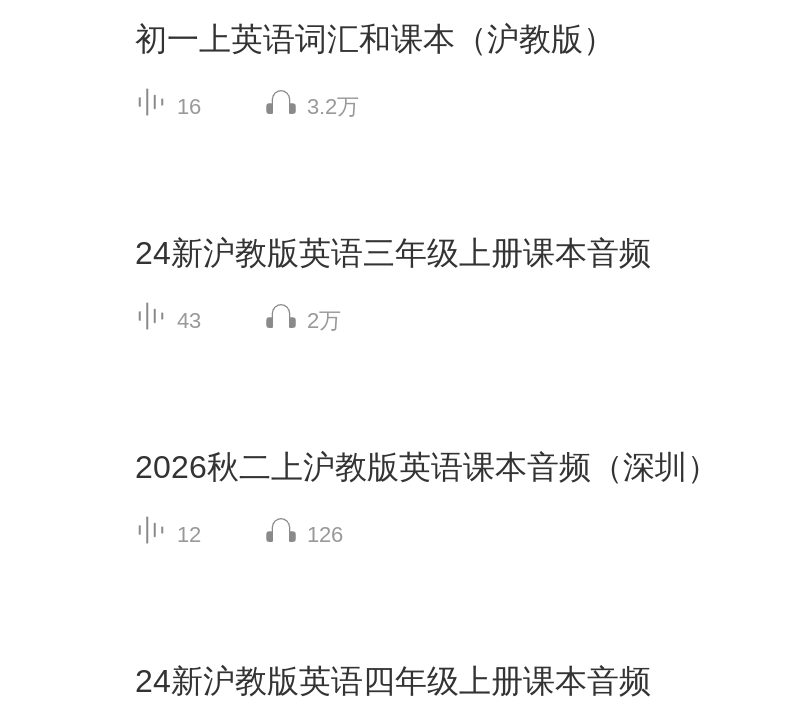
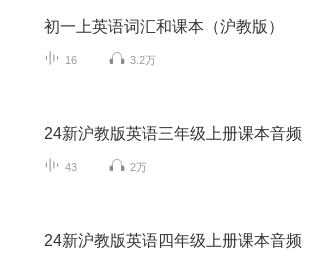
[135,450,719,546] 2026秋二上沪教版英语课本音频（深圳） | 12 | 126 -> none

